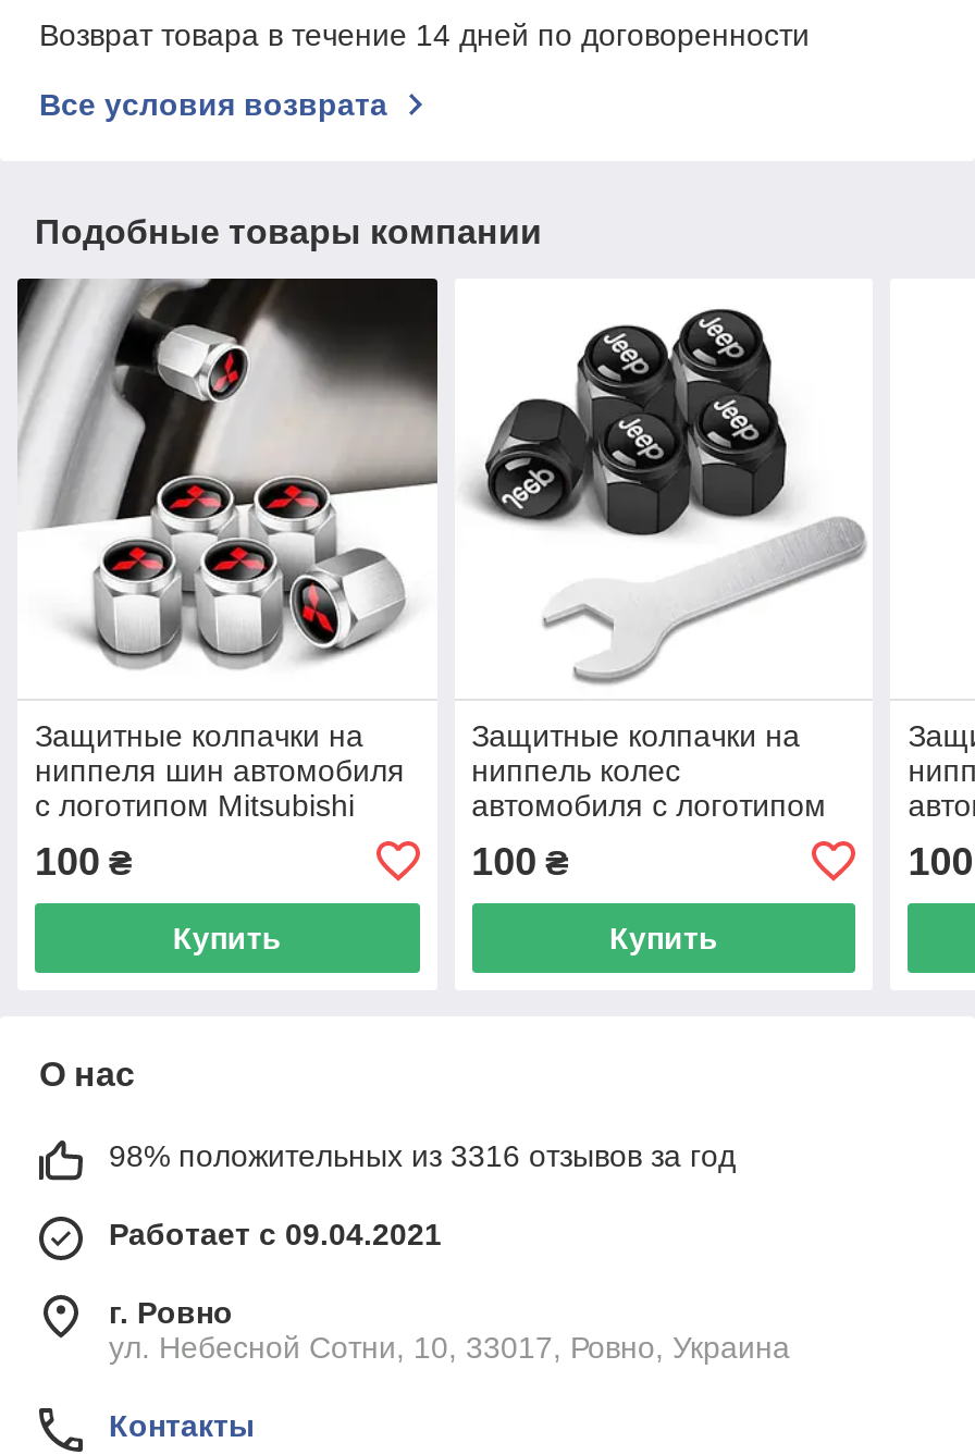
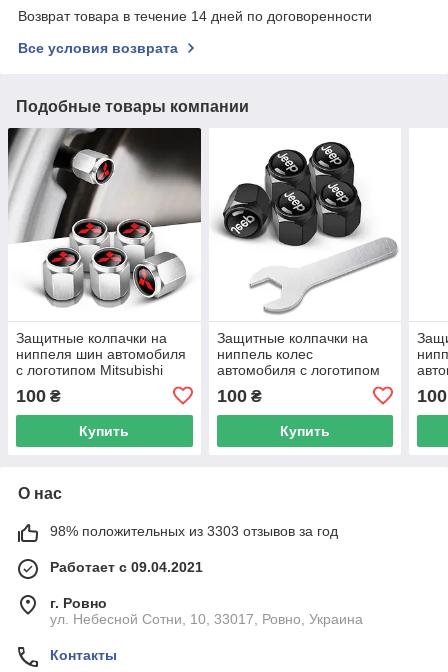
[109,1138,736,1173] 98% положительных из 3316 отзывов за год -> [50,523,338,539] 98% положительных из 3303 отзывов за год

